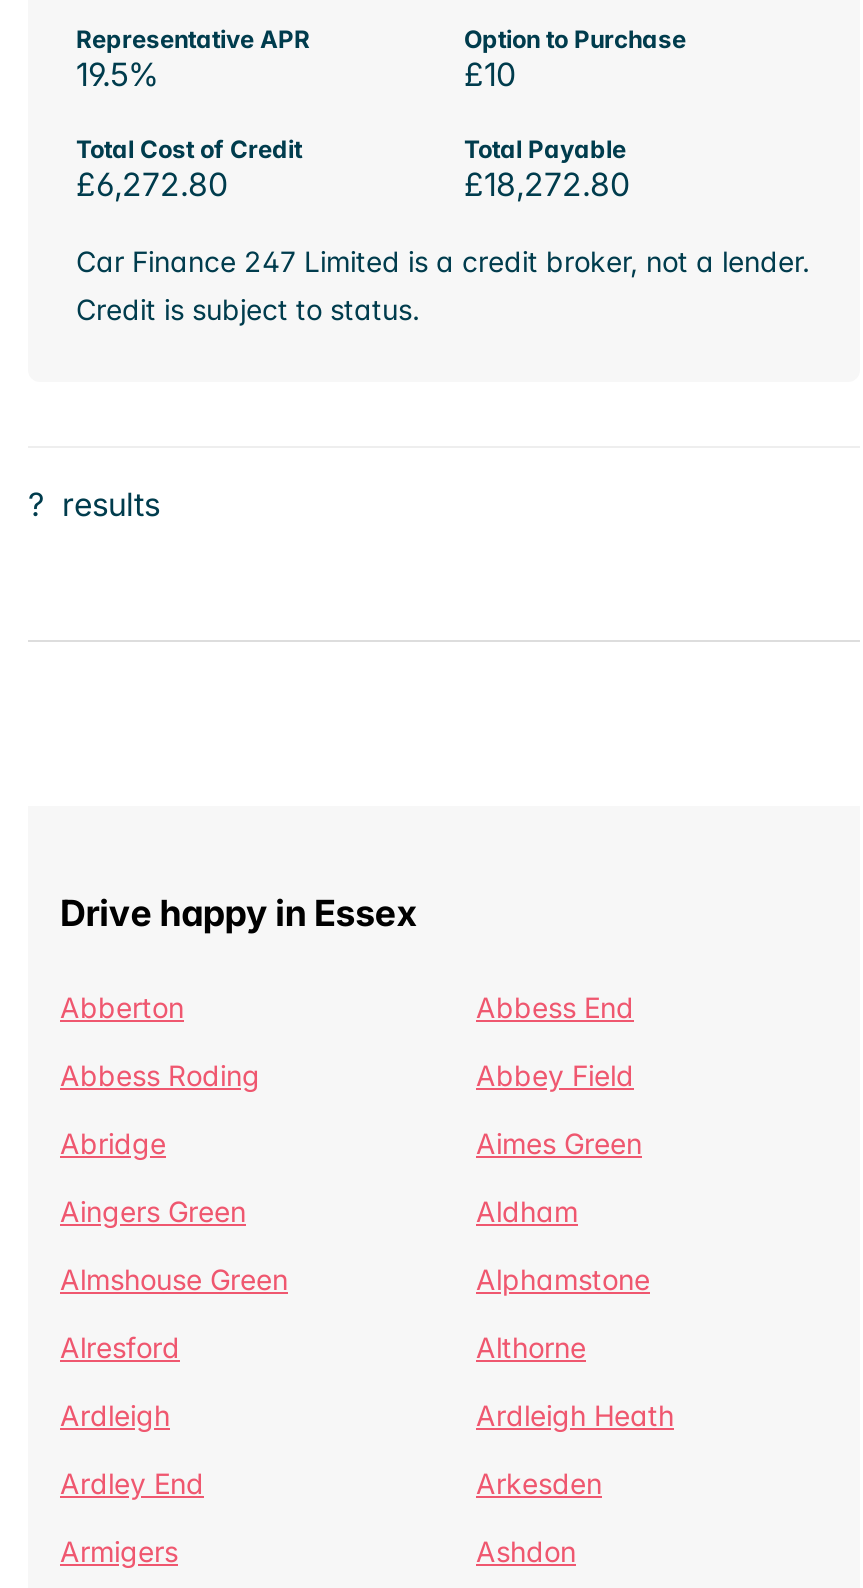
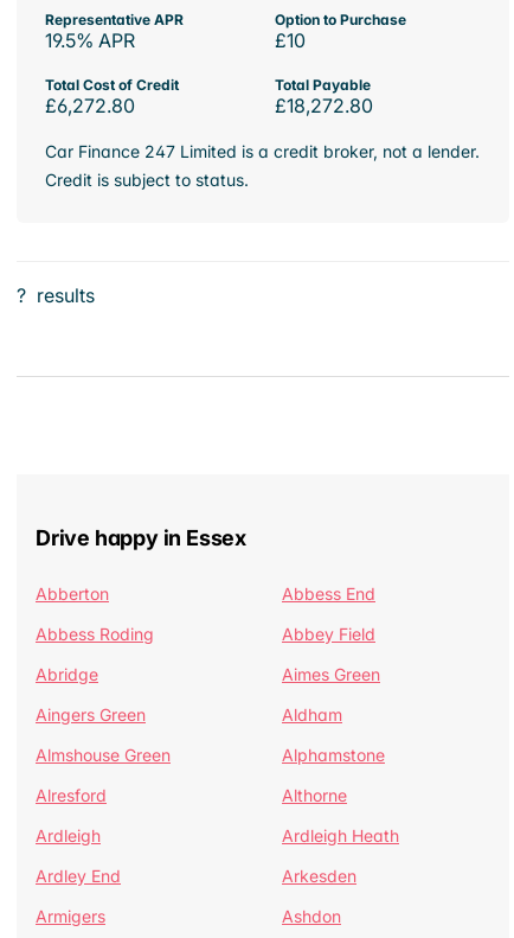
[76,54,158,94] 19.5% -> [45,28,135,52] 19.5% APR

